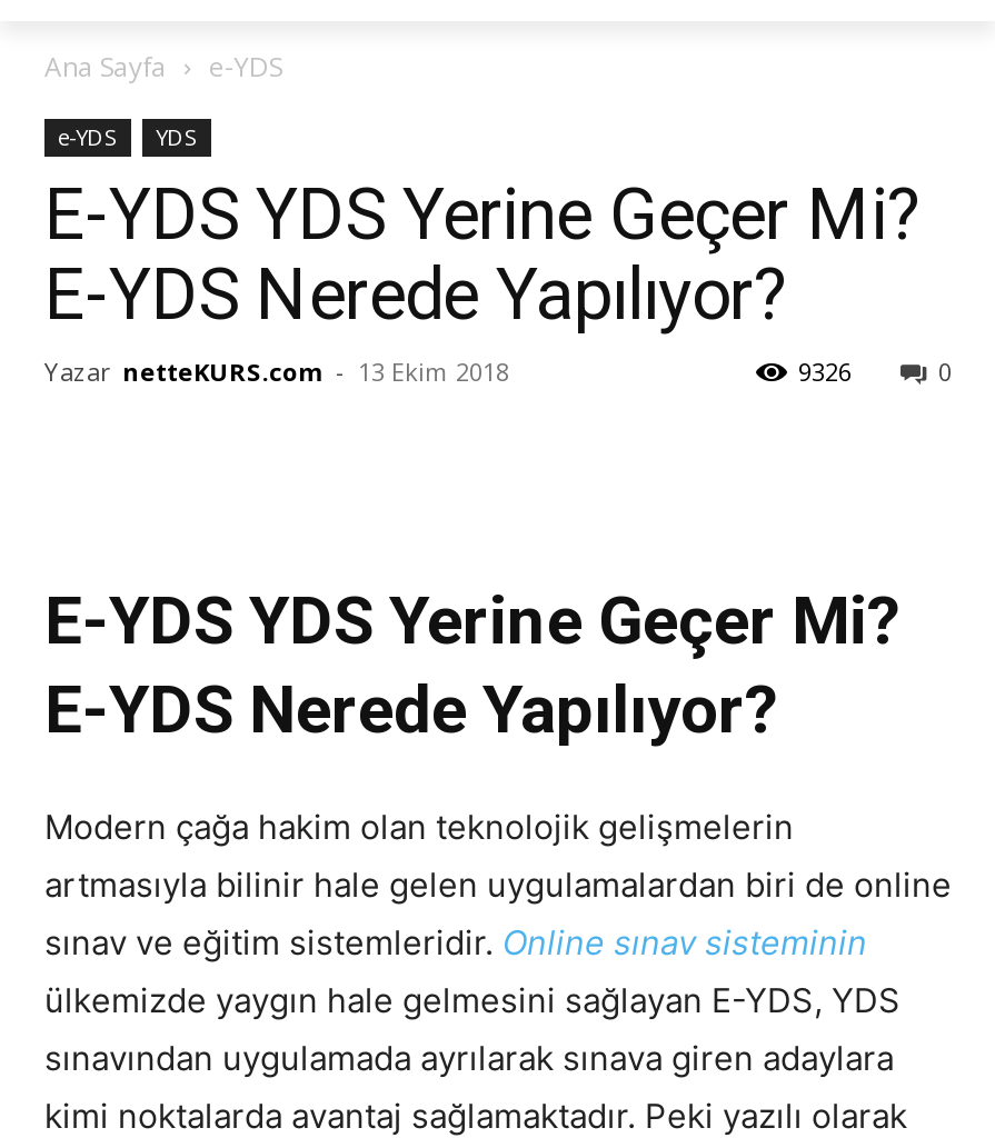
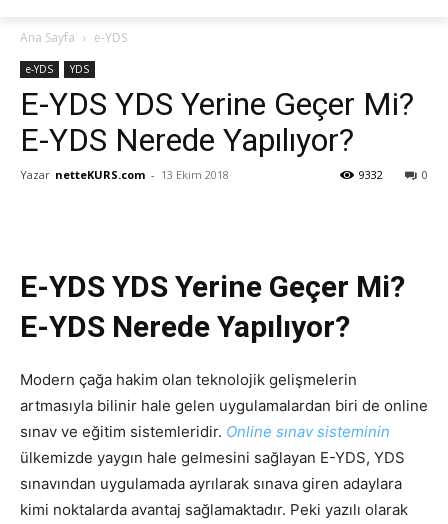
[798,355,852,388] 9326 -> [359,167,383,182] 9332

